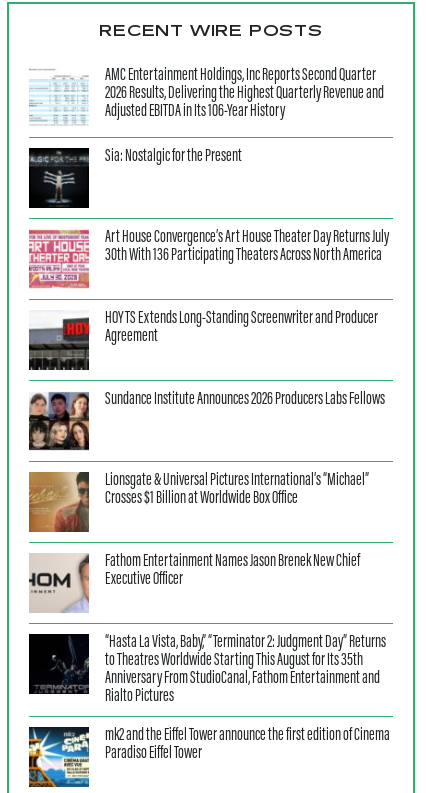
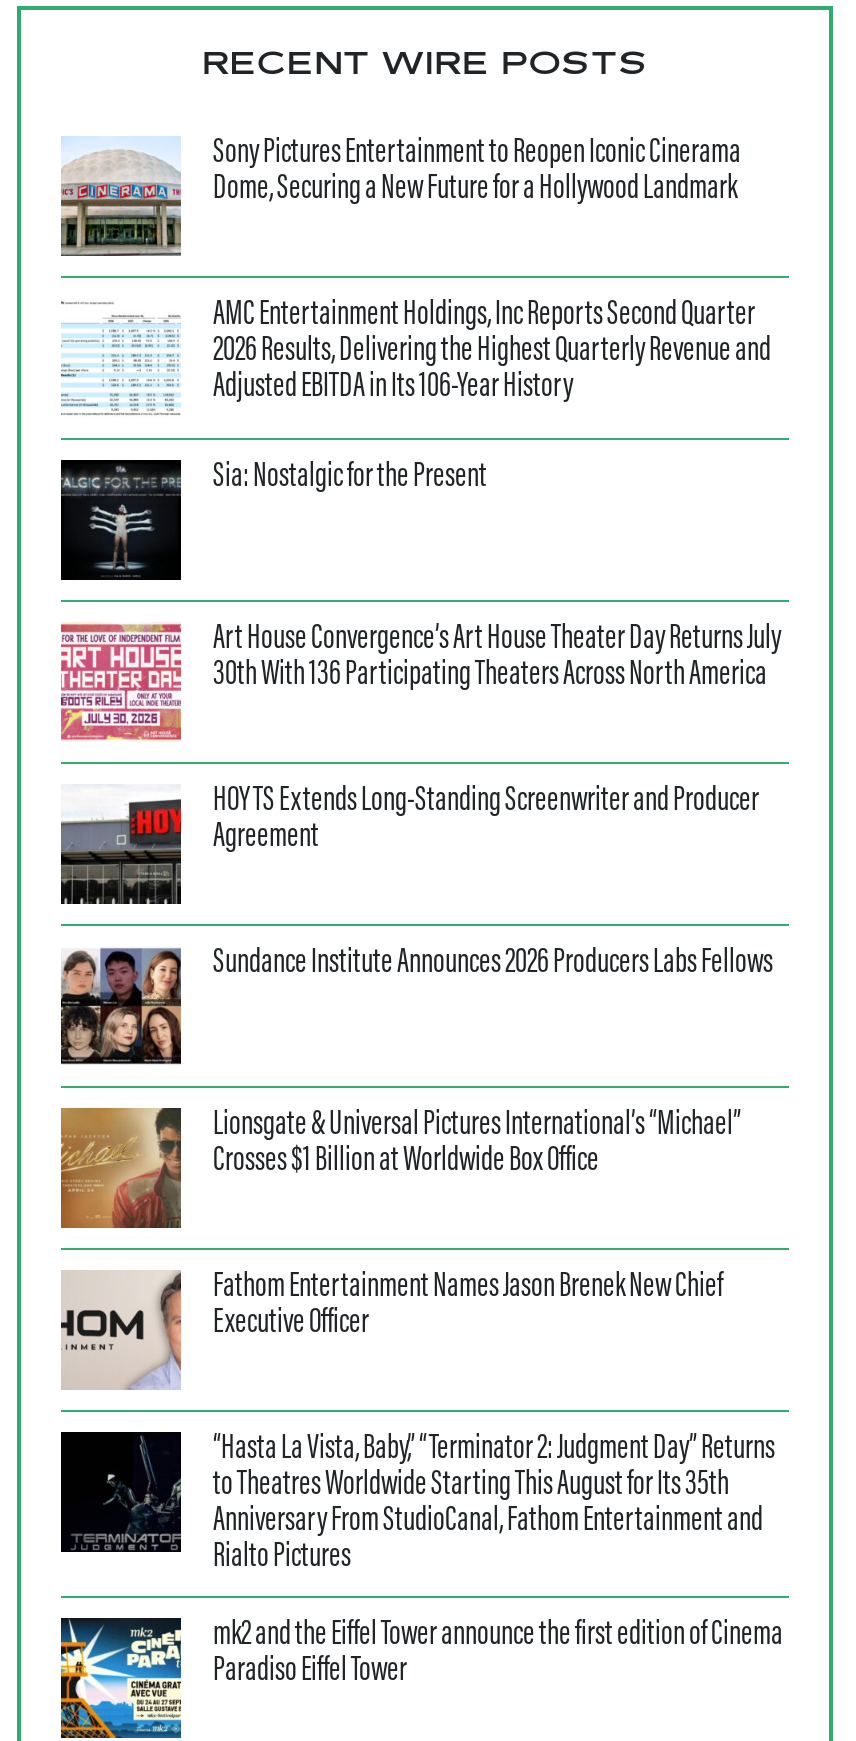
none -> [59,136,741,258] [image] | Sony Pictures Entertainment to Reopen Iconic Cinerama | Dome, Securing a New Future for a Hollywood Landmark

